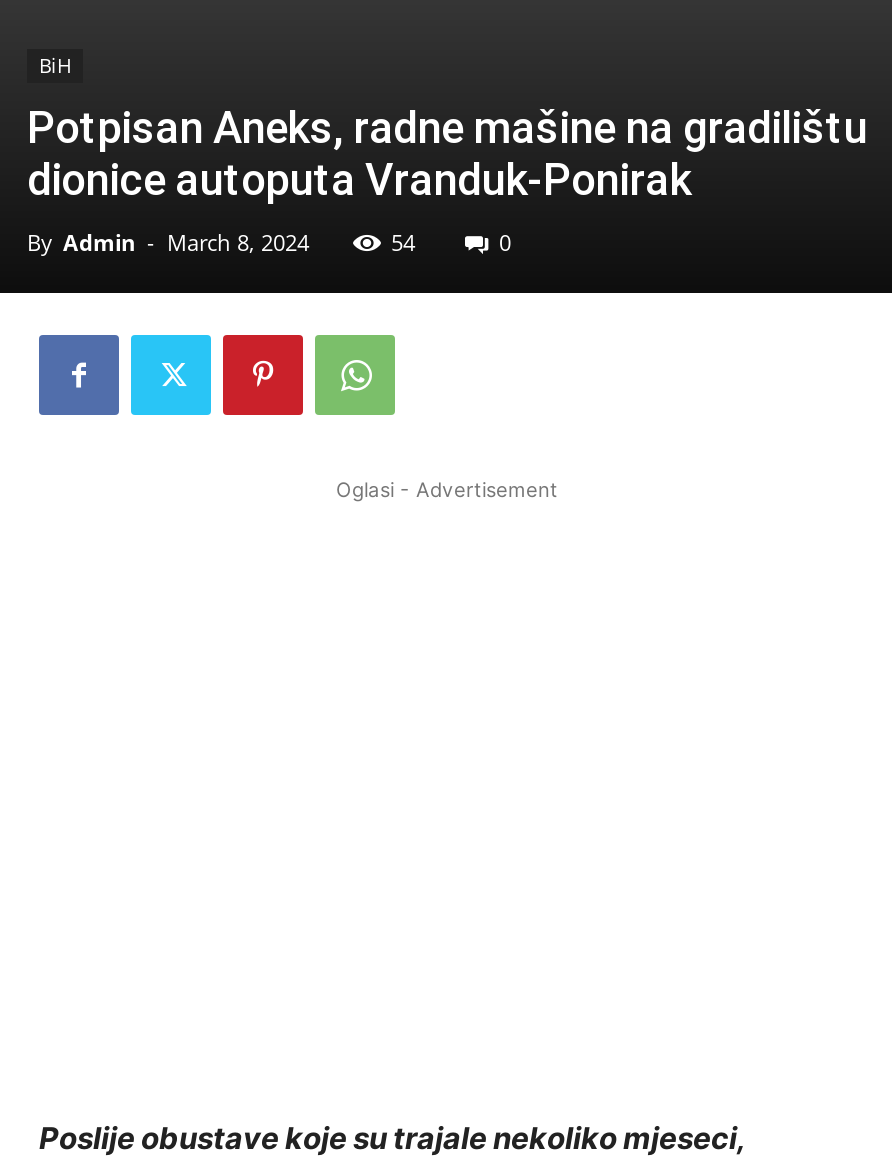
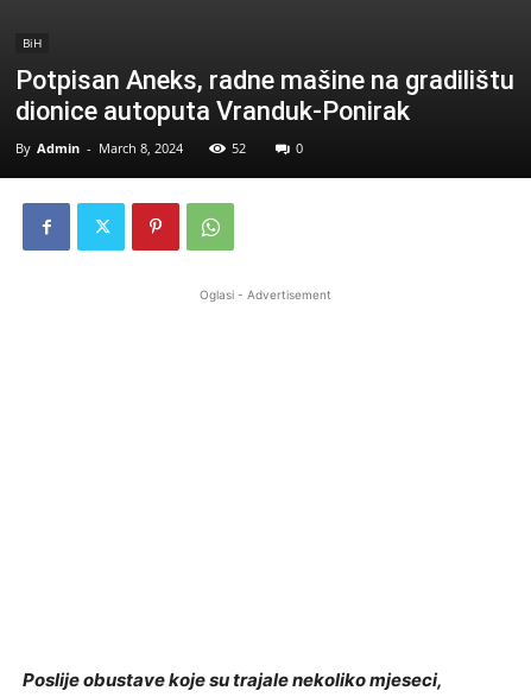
[391,227,415,257] 54 -> [232,139,246,157] 52

